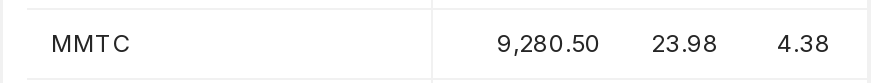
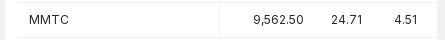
[497,28,601,58] 9,280.50 -> [253,12,304,27] 9,562.50
[651,28,719,58] 23.98 -> [331,12,362,27] 24.71
[777,28,831,58] 4.38 -> [394,12,417,27] 4.51

